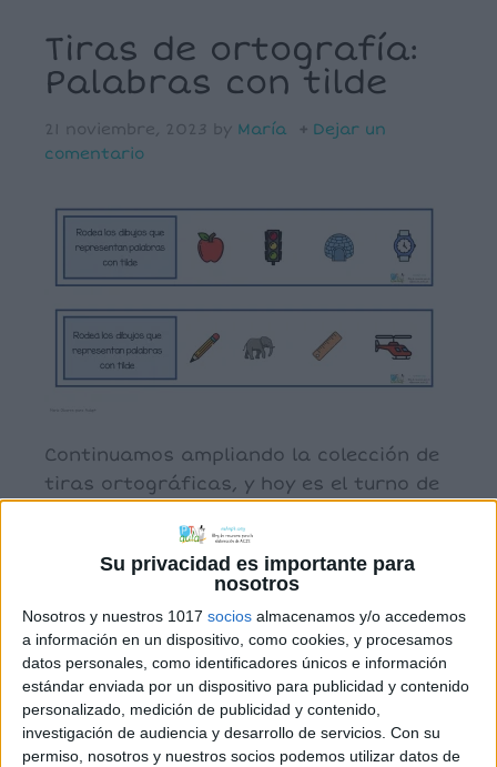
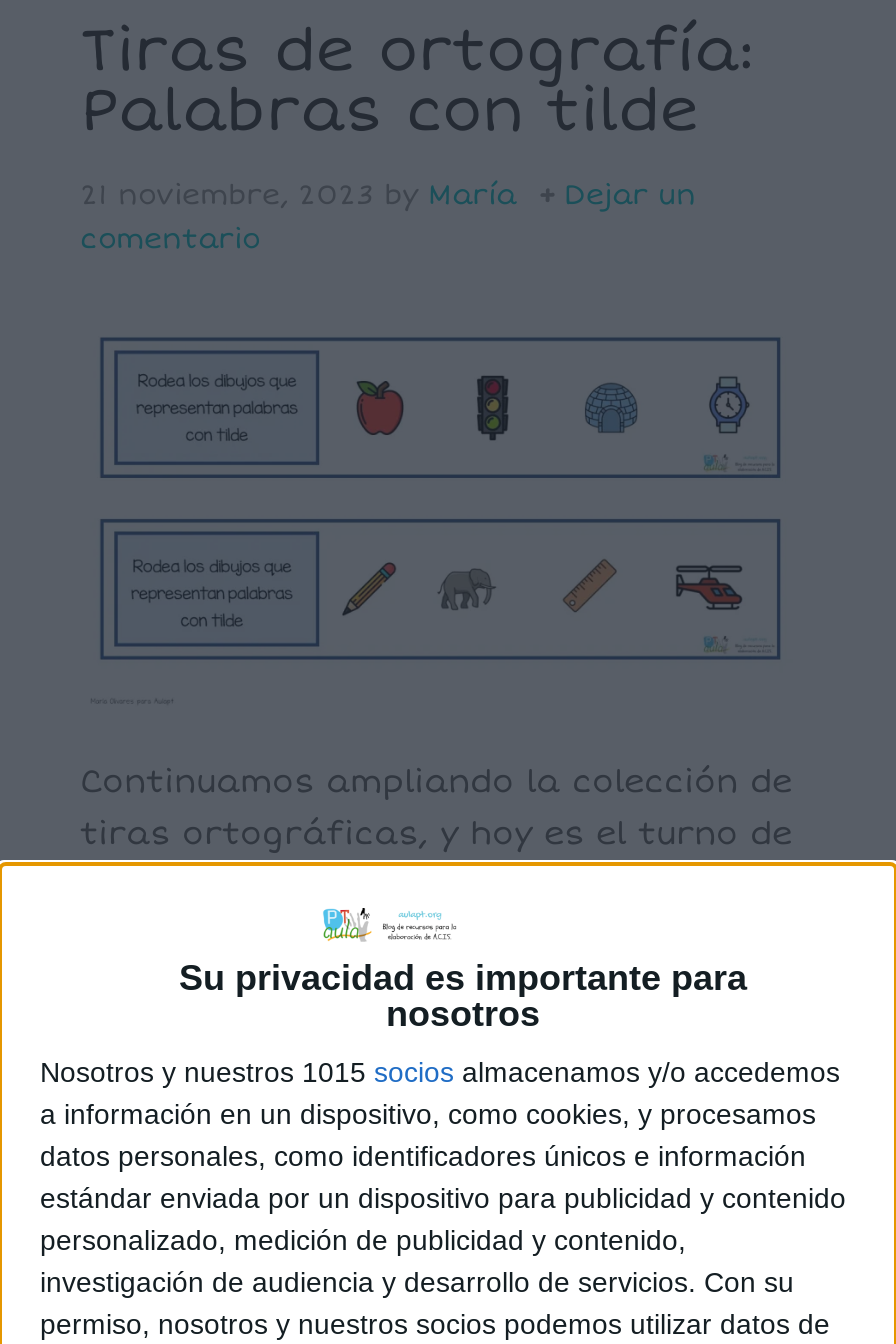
[22,607,466,624] Nosotros y nuestros 1017 socios almacenamos y/o accedemos -> [40,1055,840,1087] Nosotros y nuestros 1015 socios almacenamos y/o accedemos

